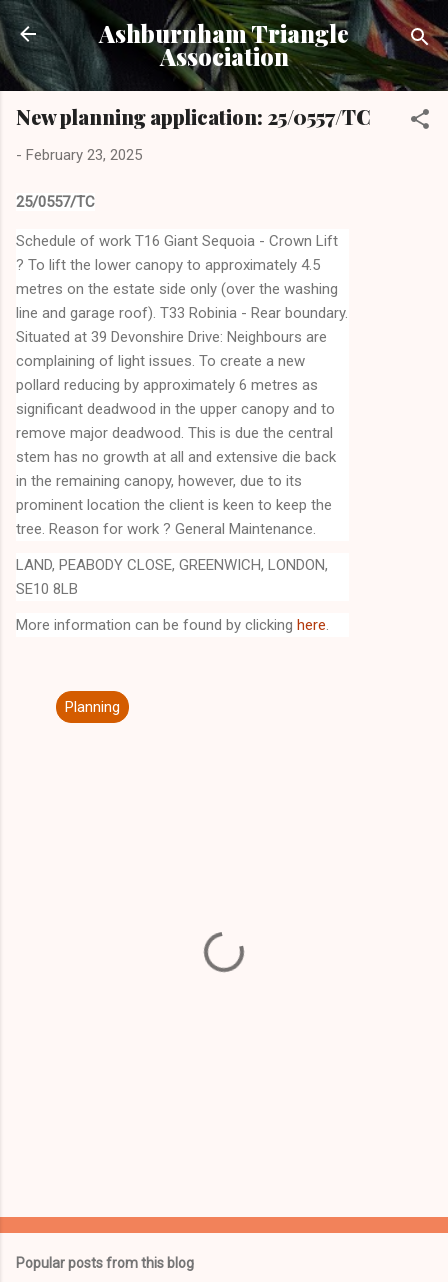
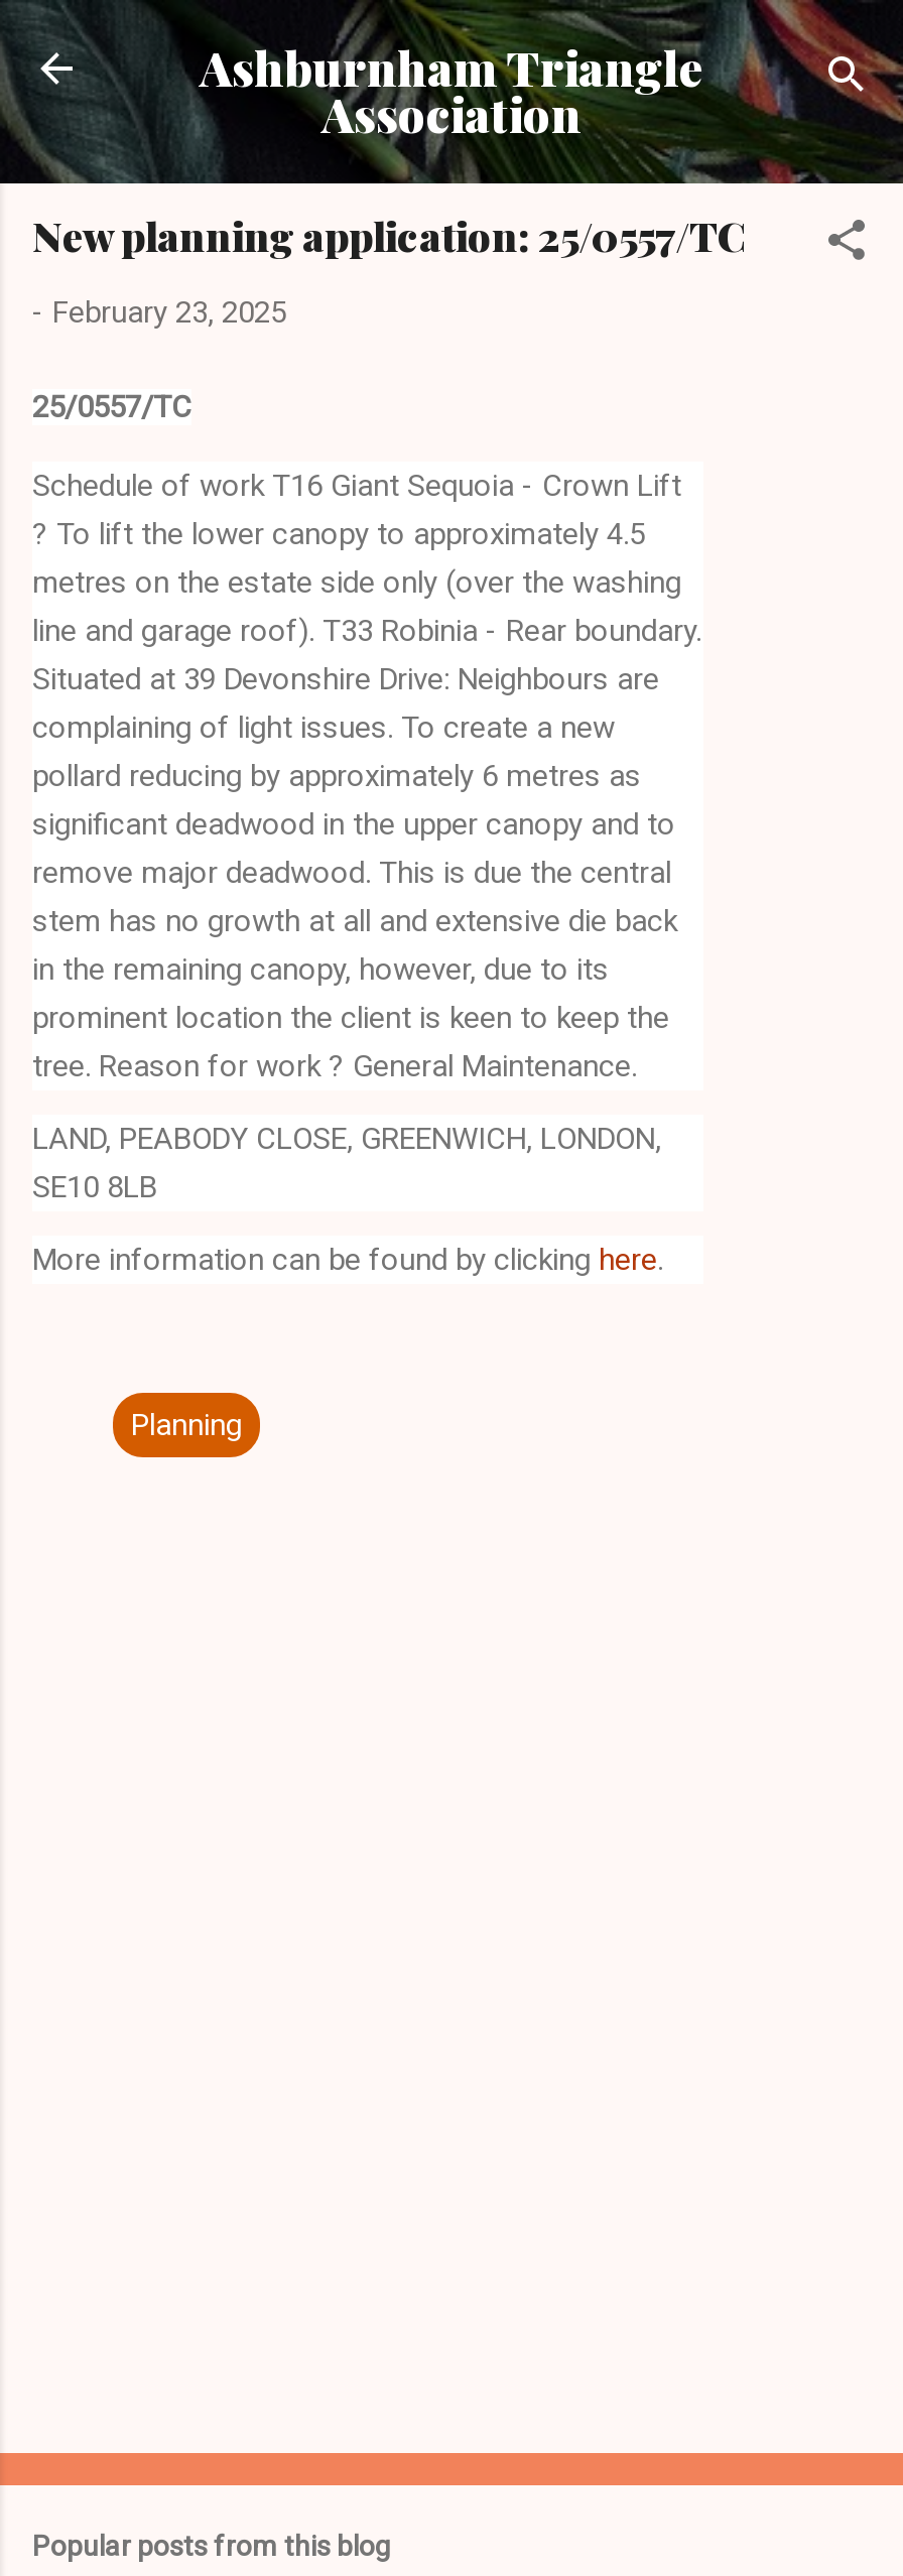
[203,932,245,973] [image] -> none

